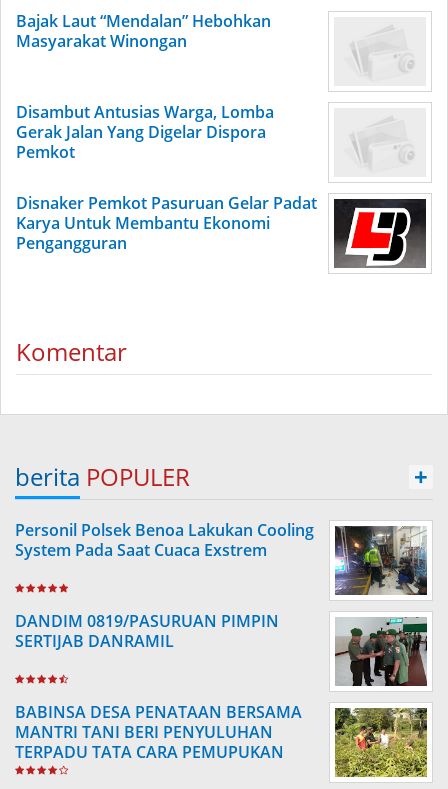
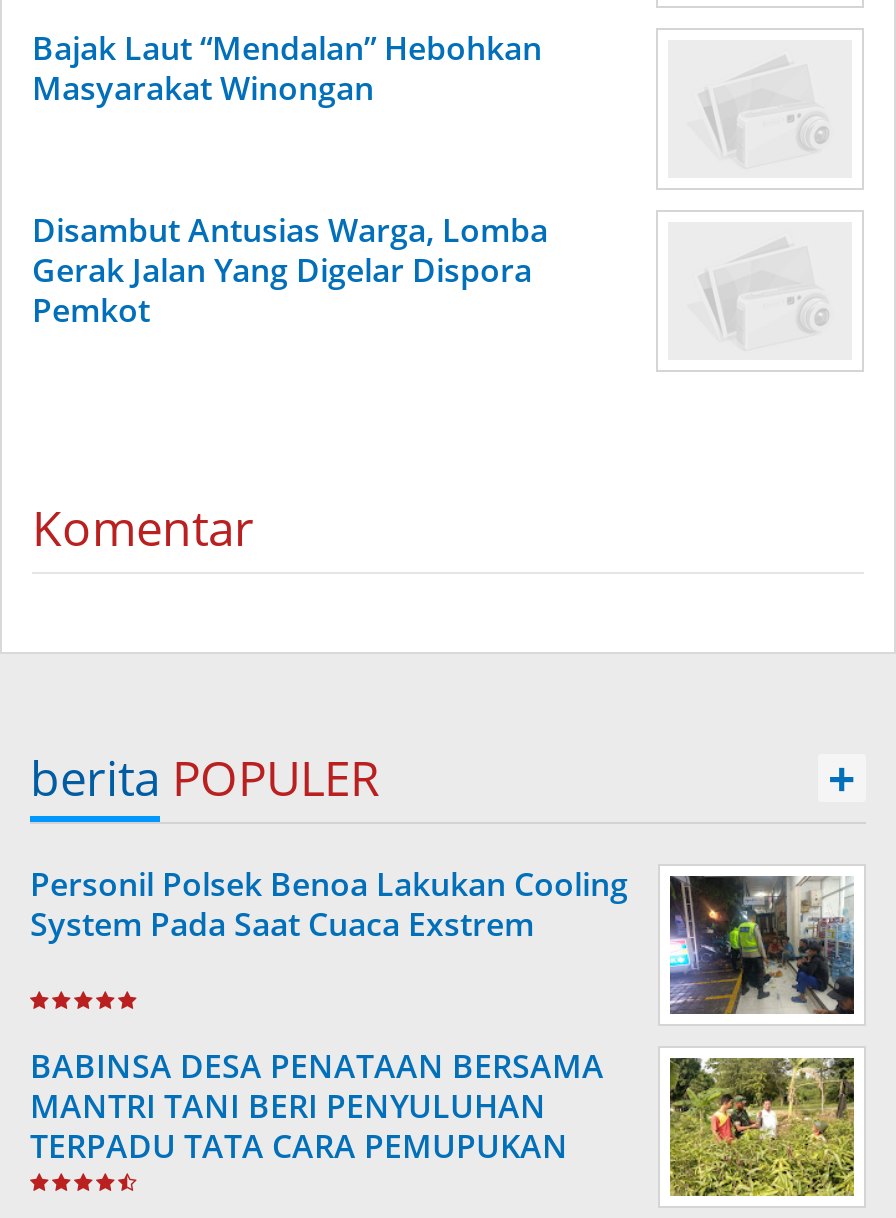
[16,192,427,269] [image] | Disnaker Pemkot Pasuruan Gelar Padat | Karya Untuk Membantu Ekonomi | Pengangguran -> none
[15,610,279,652] DANDIM 0819/PASURUAN PIMPIN | SERTIJAB DANRAMIL -> none
[334,618,428,687] [image] -> none

